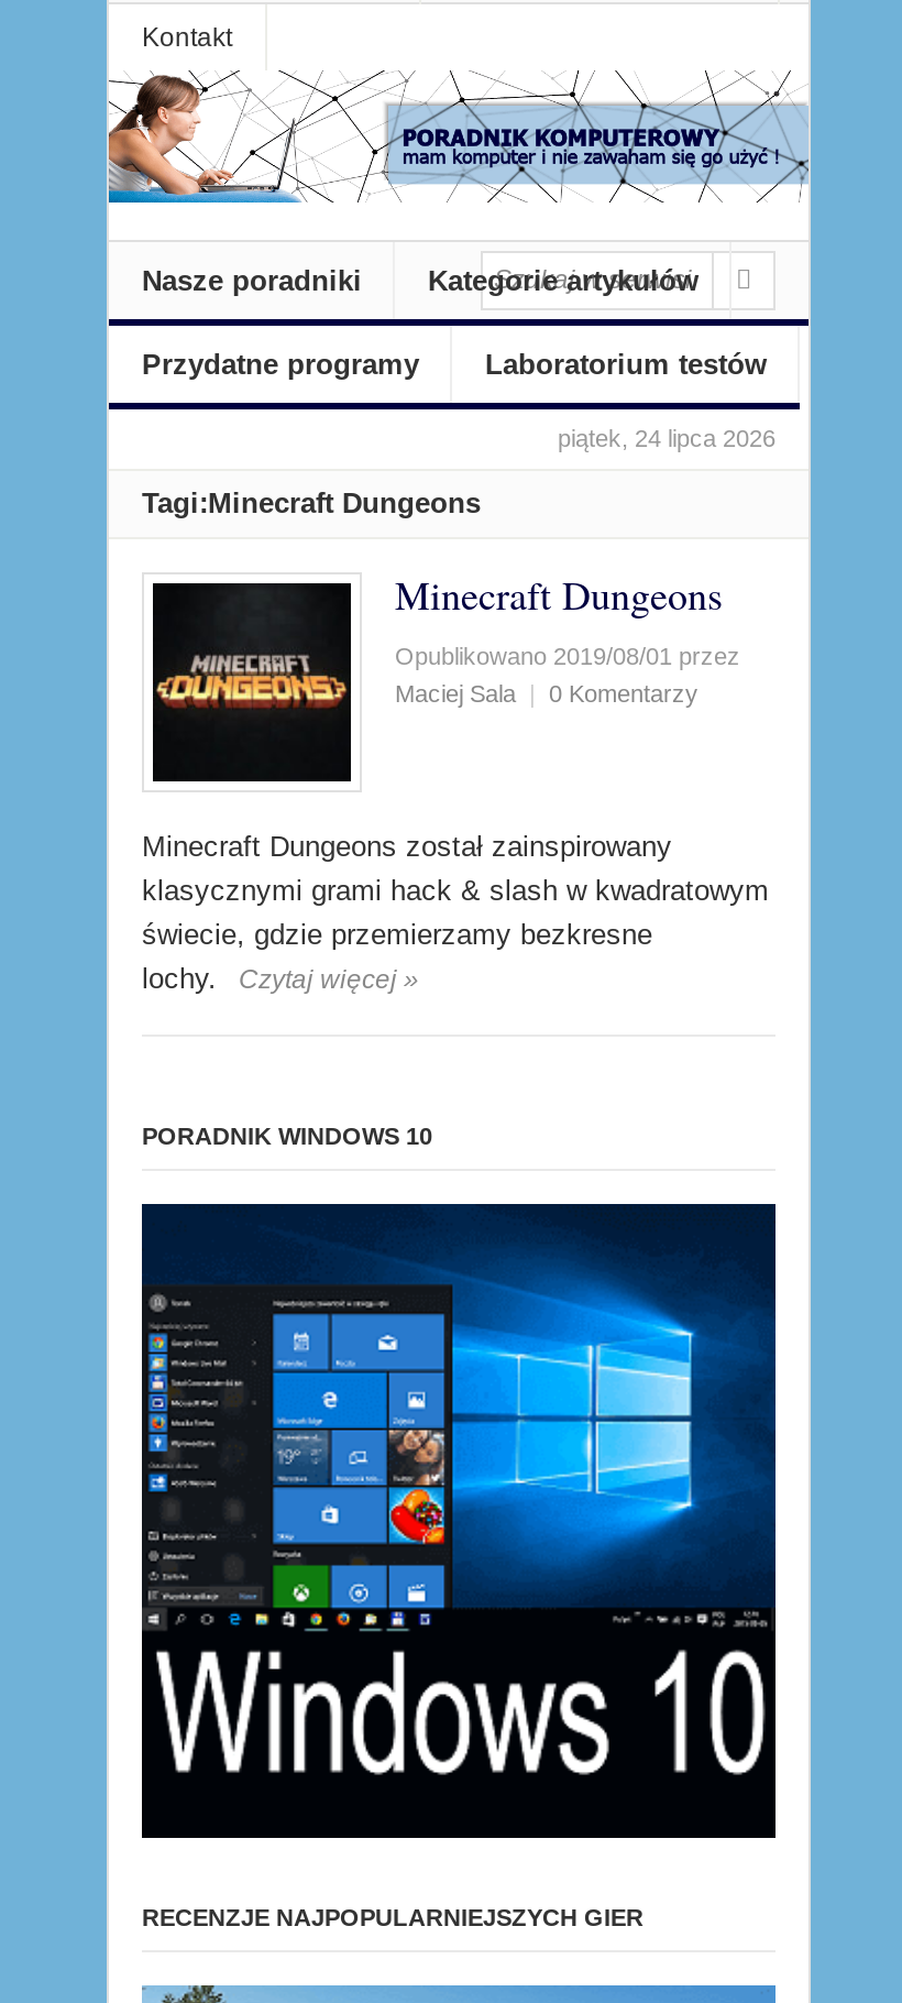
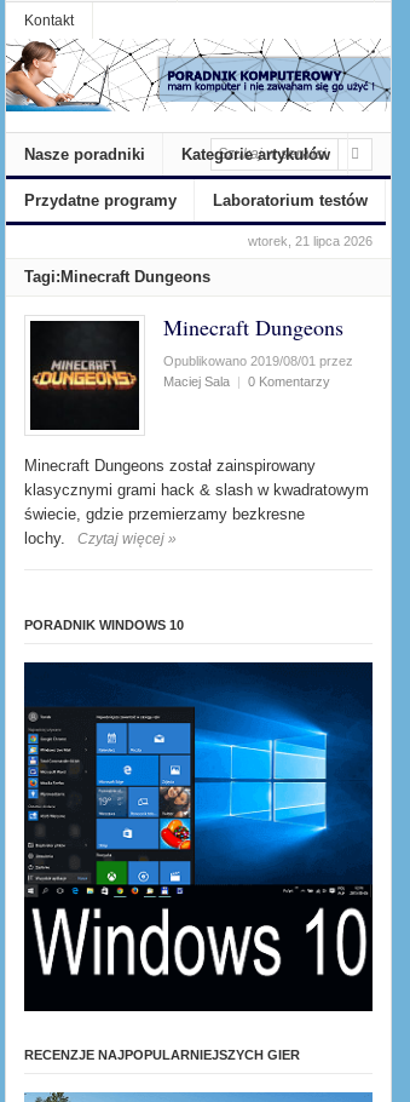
[558,426,776,452] piątek, 24 lipca 2026 -> [248,234,373,249] wtorek, 21 lipca 2026

